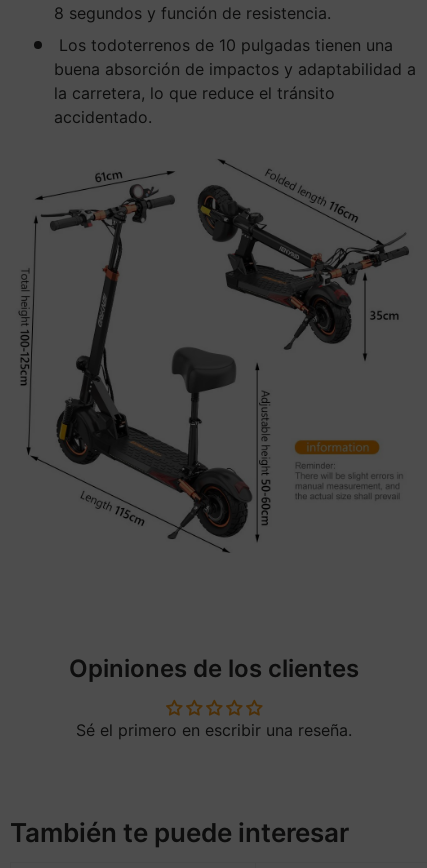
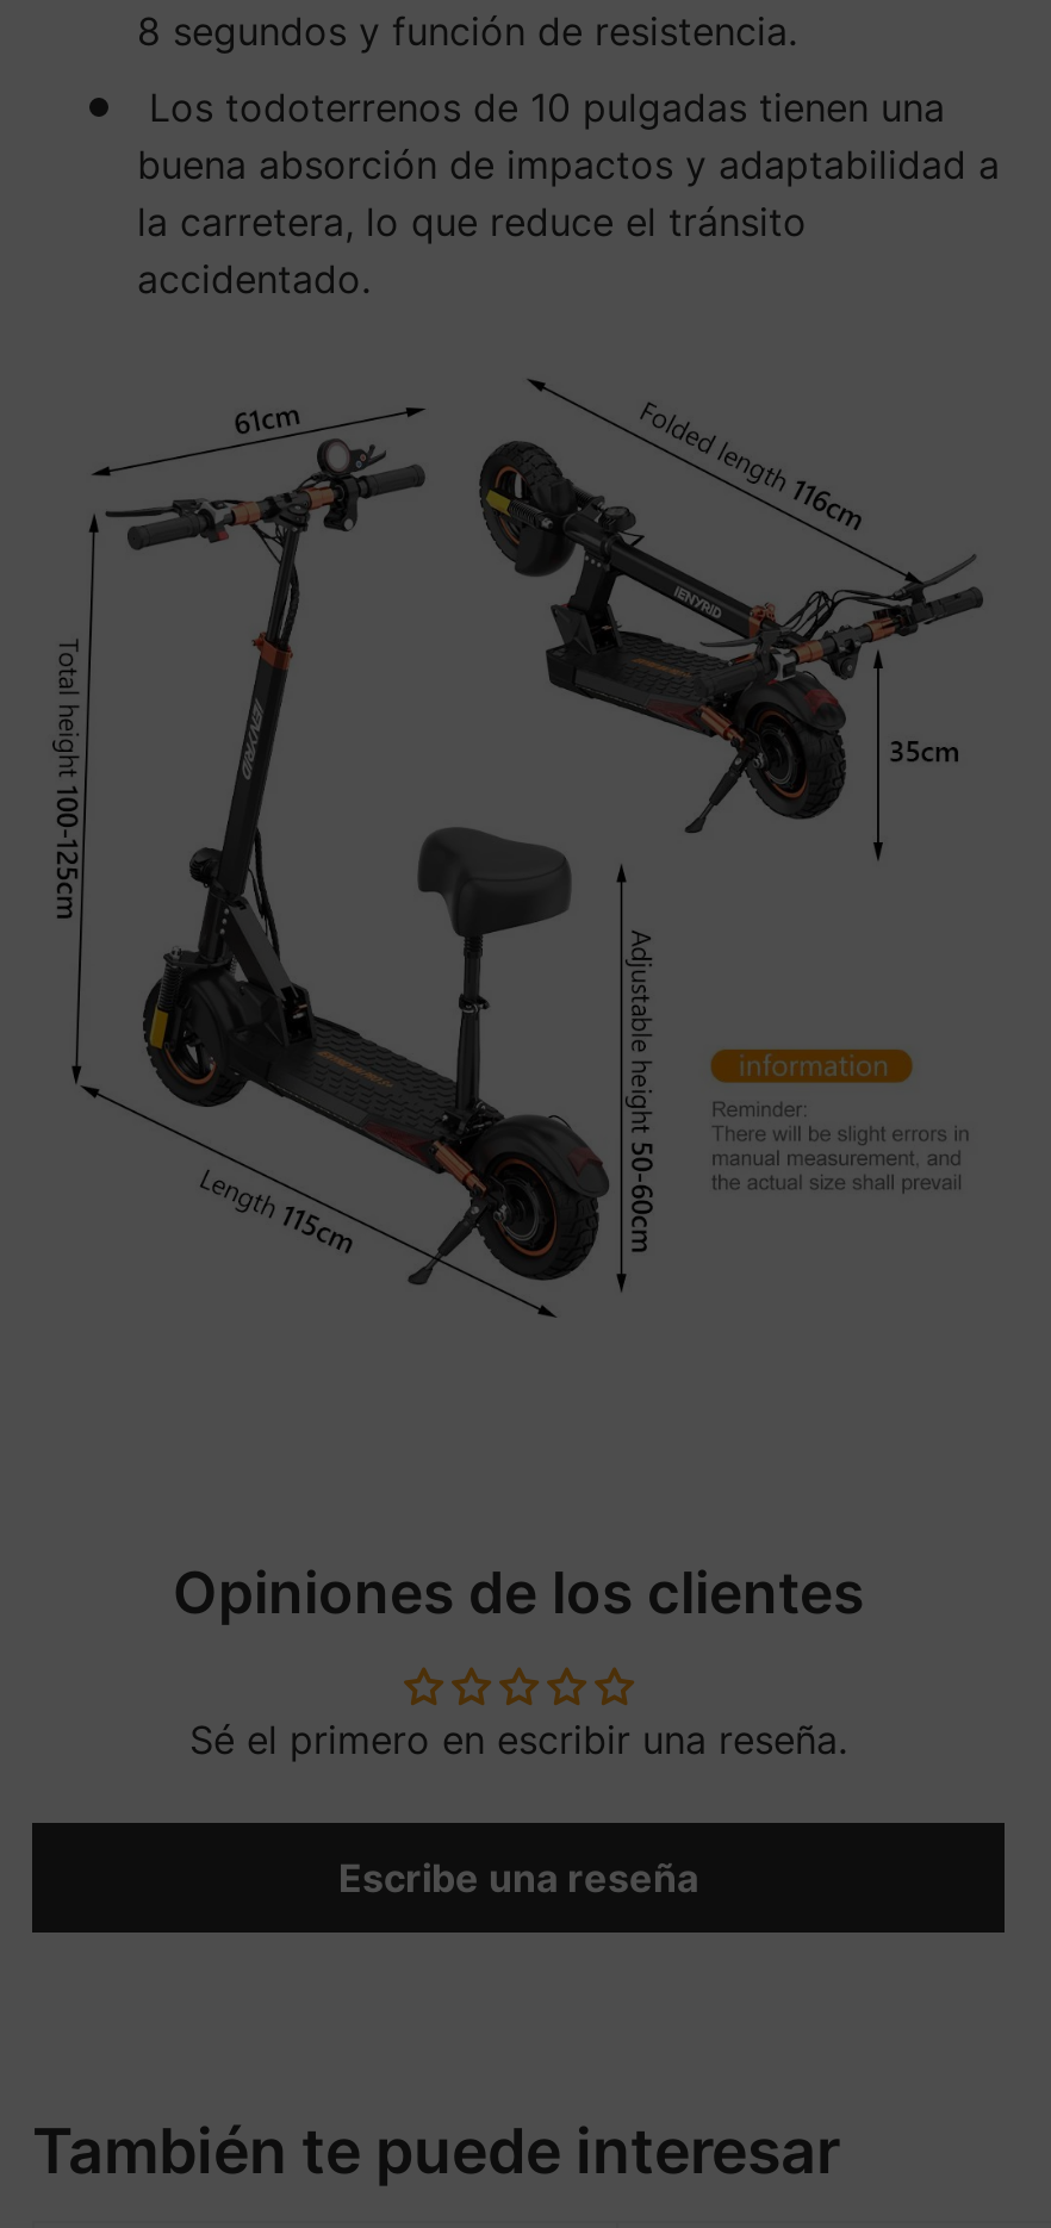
none -> [338,1853,698,1901] Escribe una reseña

